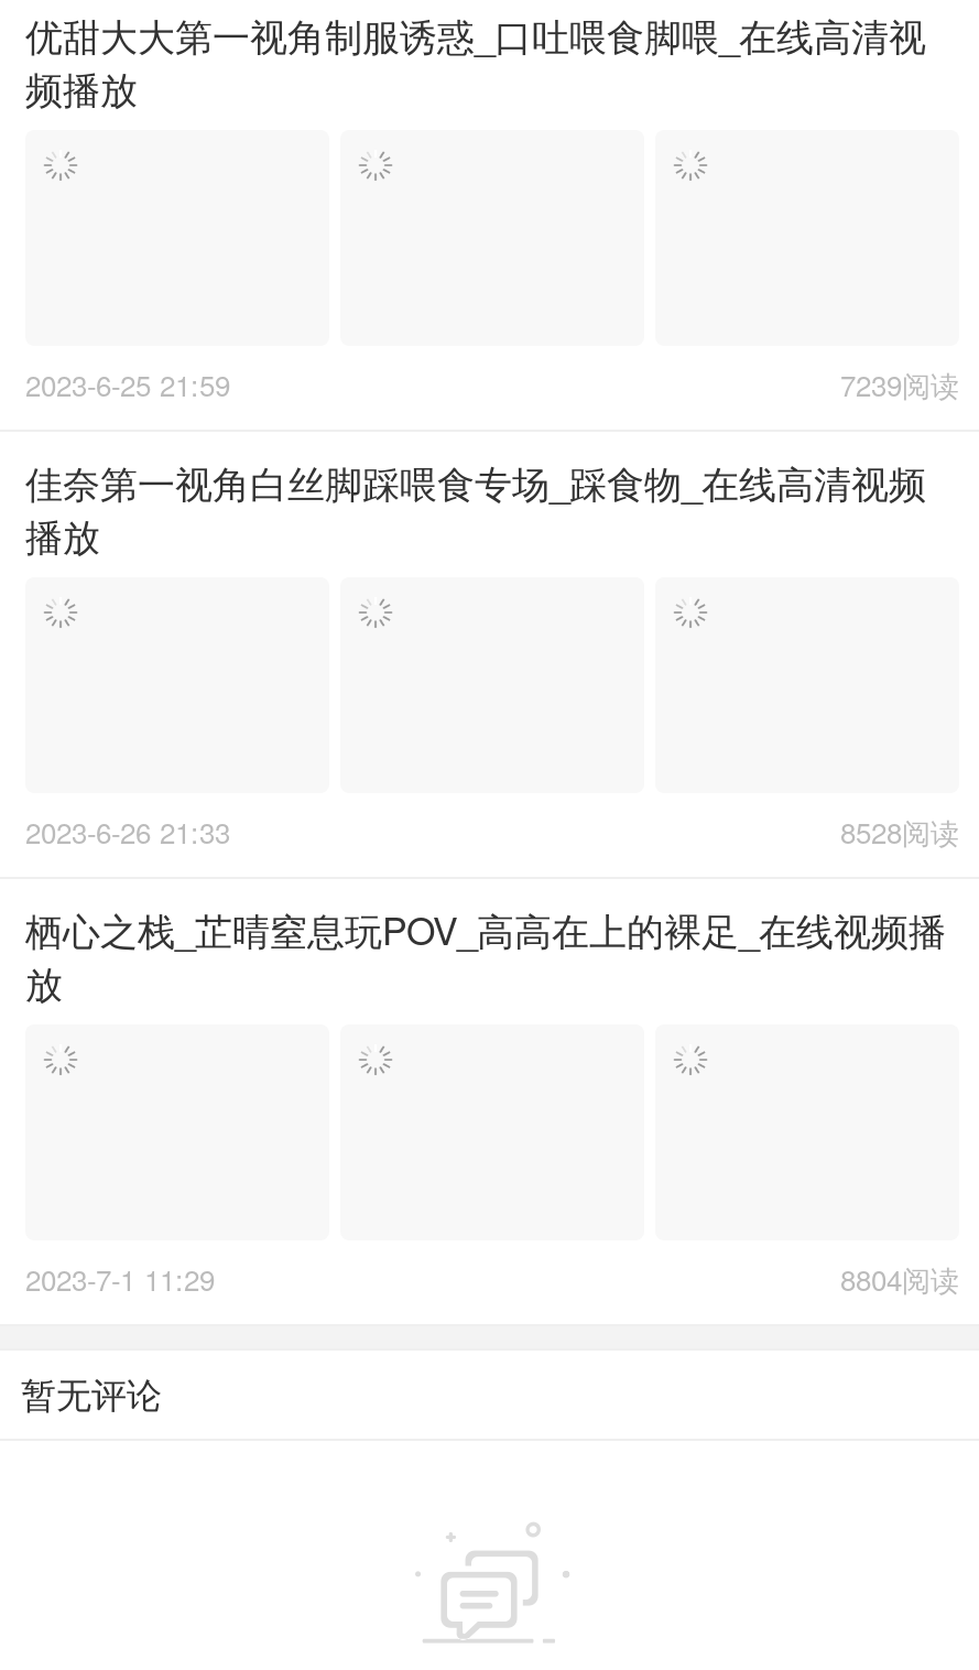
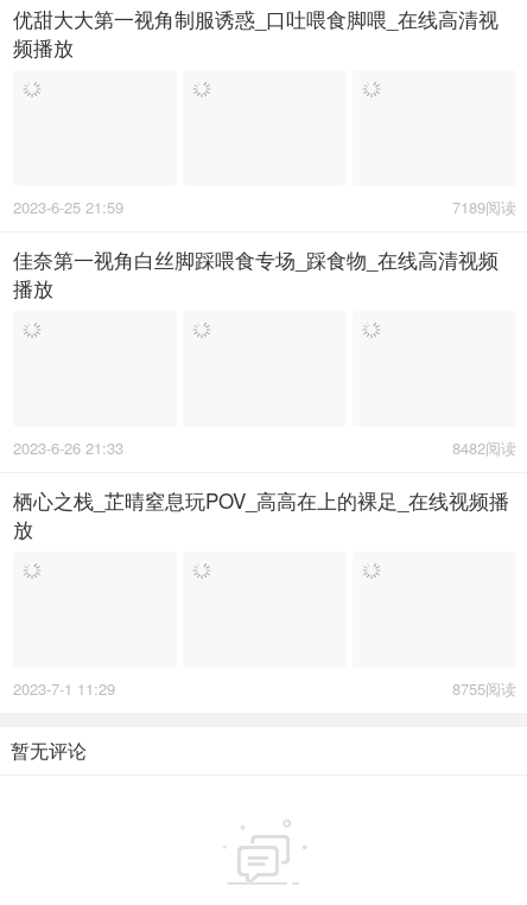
[840,363,959,405] 7239阅读 -> [452,196,516,218] 7189阅读
[840,810,959,852] 8528阅读 -> [452,436,516,459] 8482阅读
[840,1257,959,1299] 8804阅读 -> [452,677,516,699] 8755阅读

